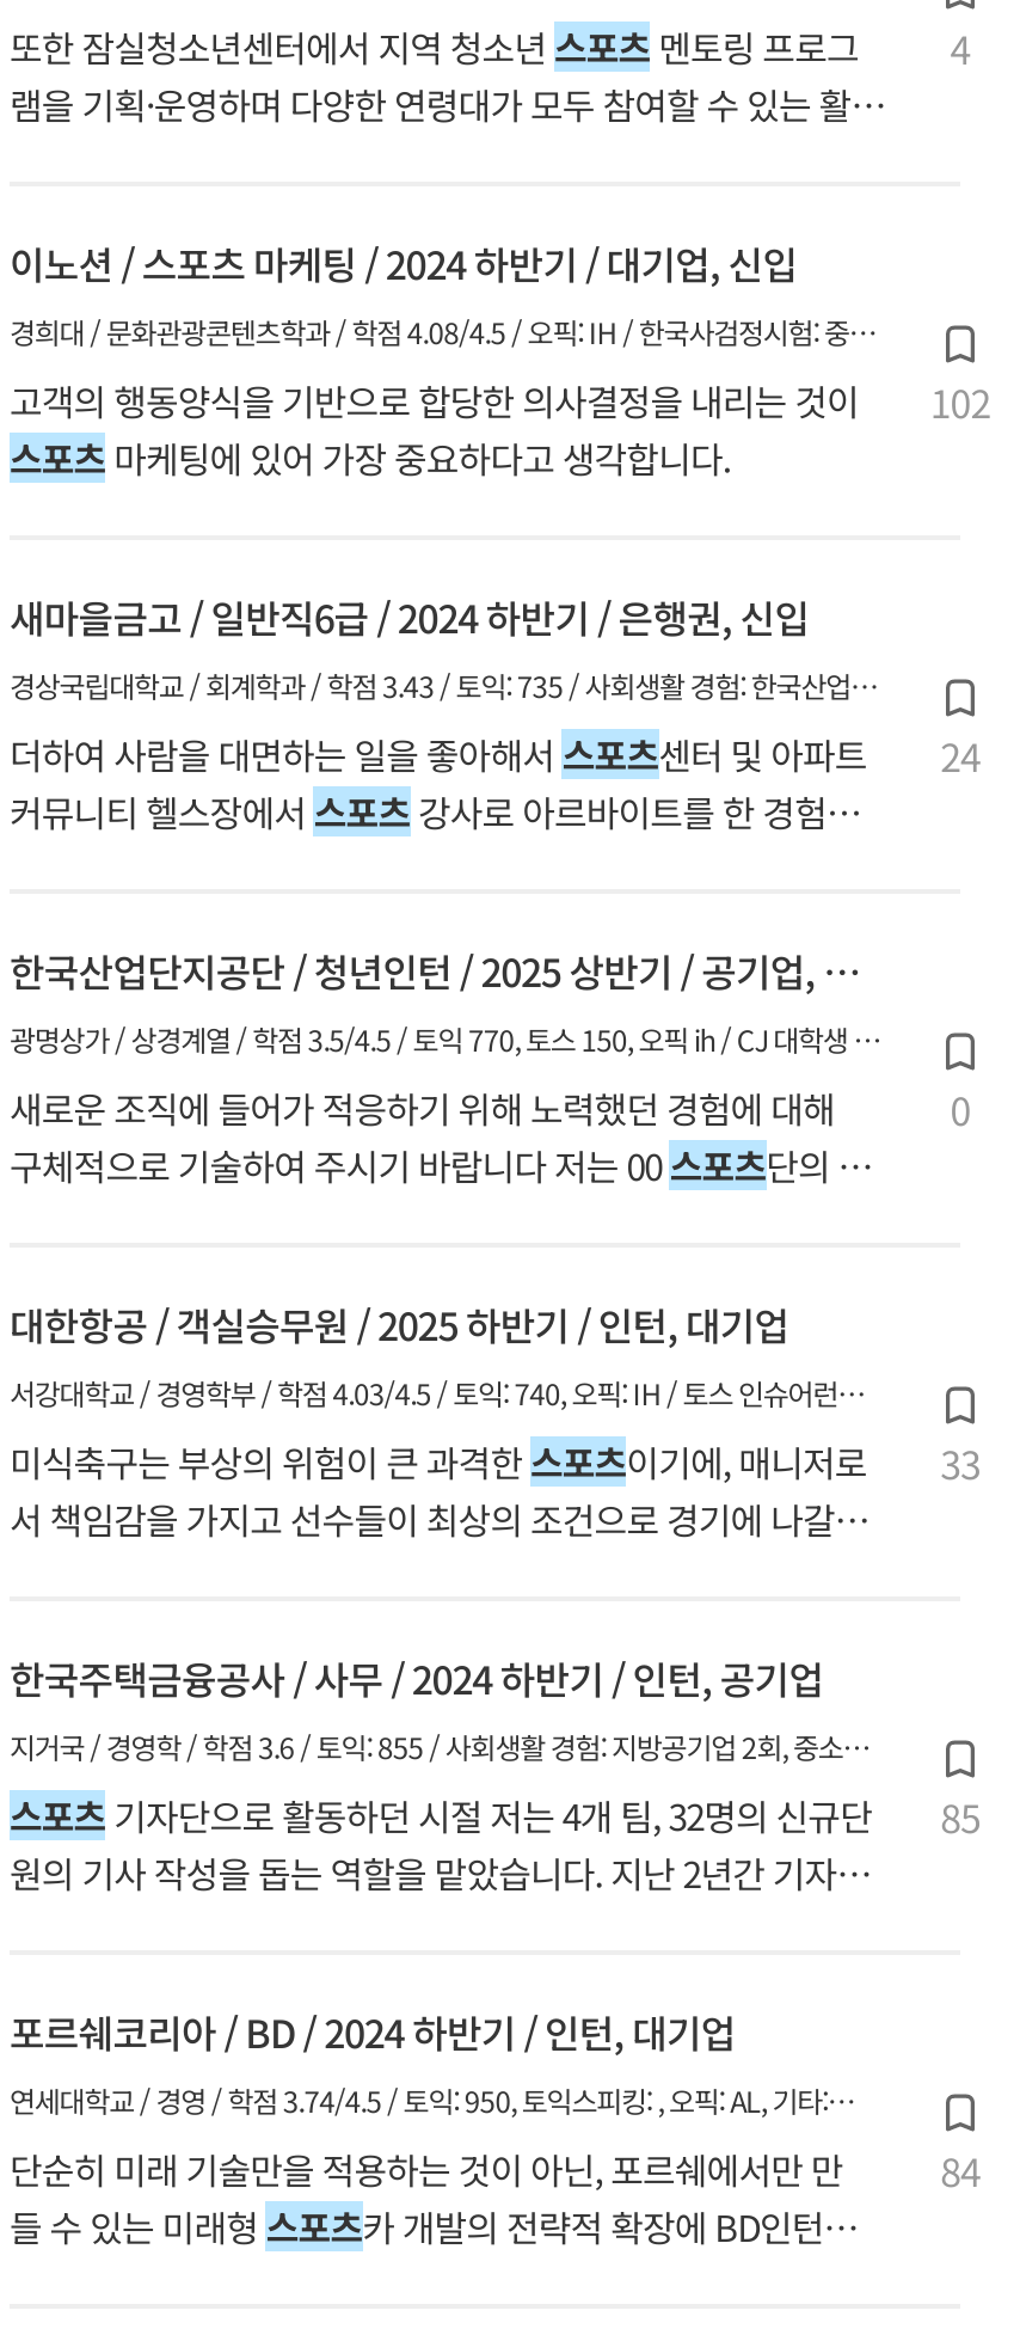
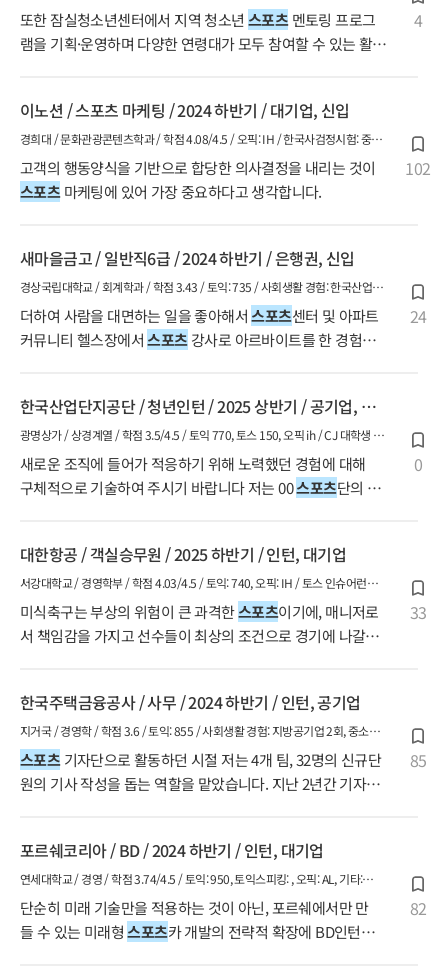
[940,2140,980,2198] 84 -> [410,895,426,919] 82

